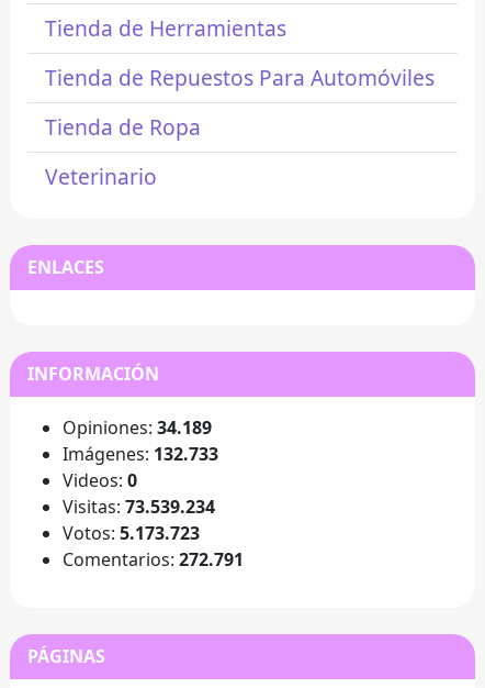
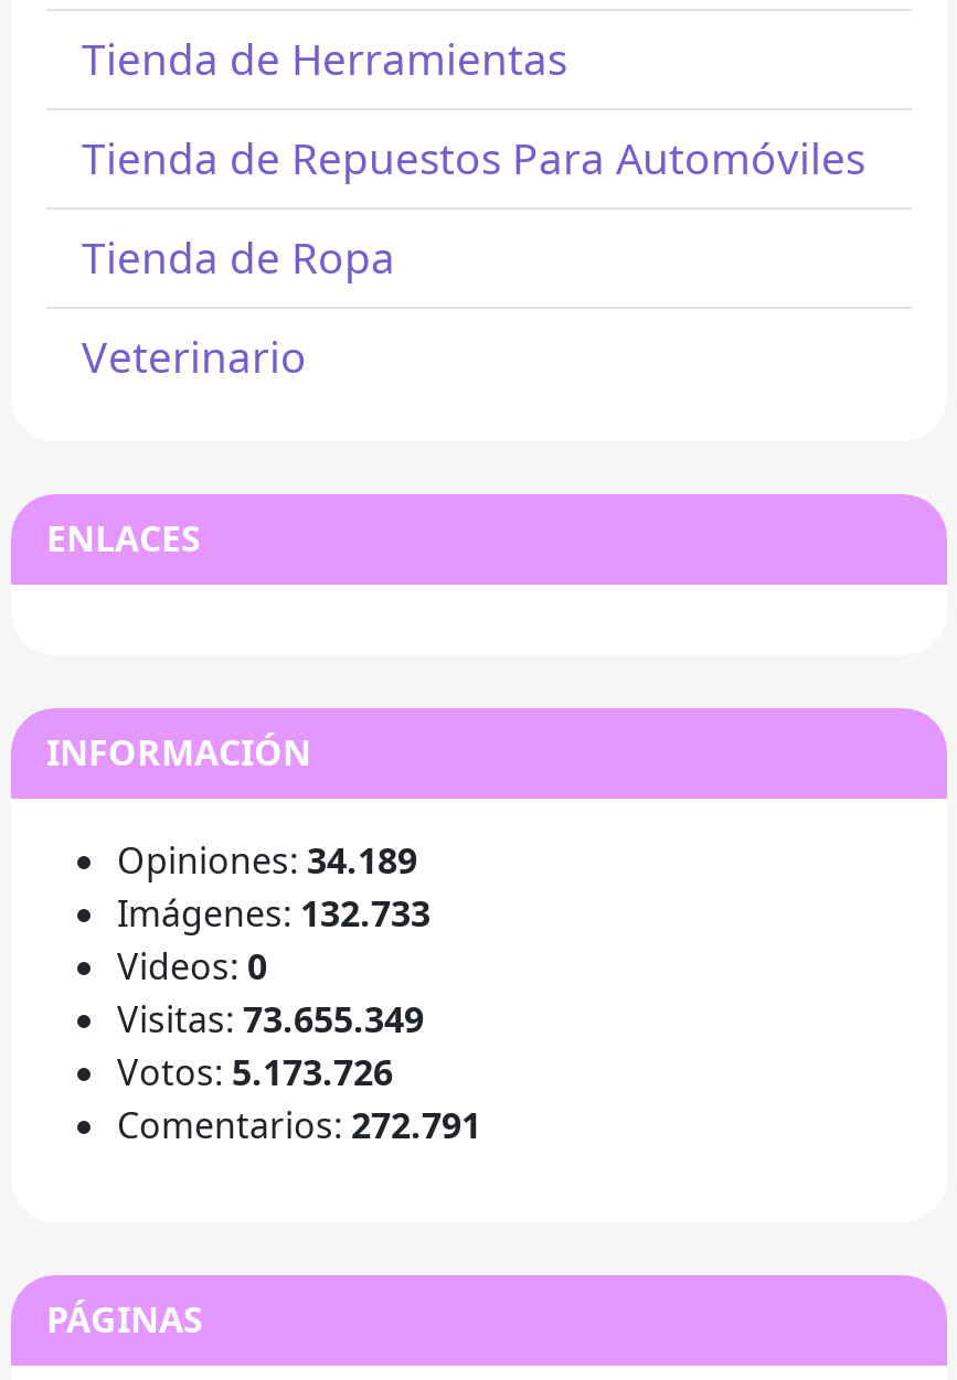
[63,495,215,519] Visitas: 73.539.234 -> [117,996,424,1044] Visitas: 73.655.349
[63,521,200,546] Votos: 5.173.723 -> [117,1049,393,1097] Votos: 5.173.726

